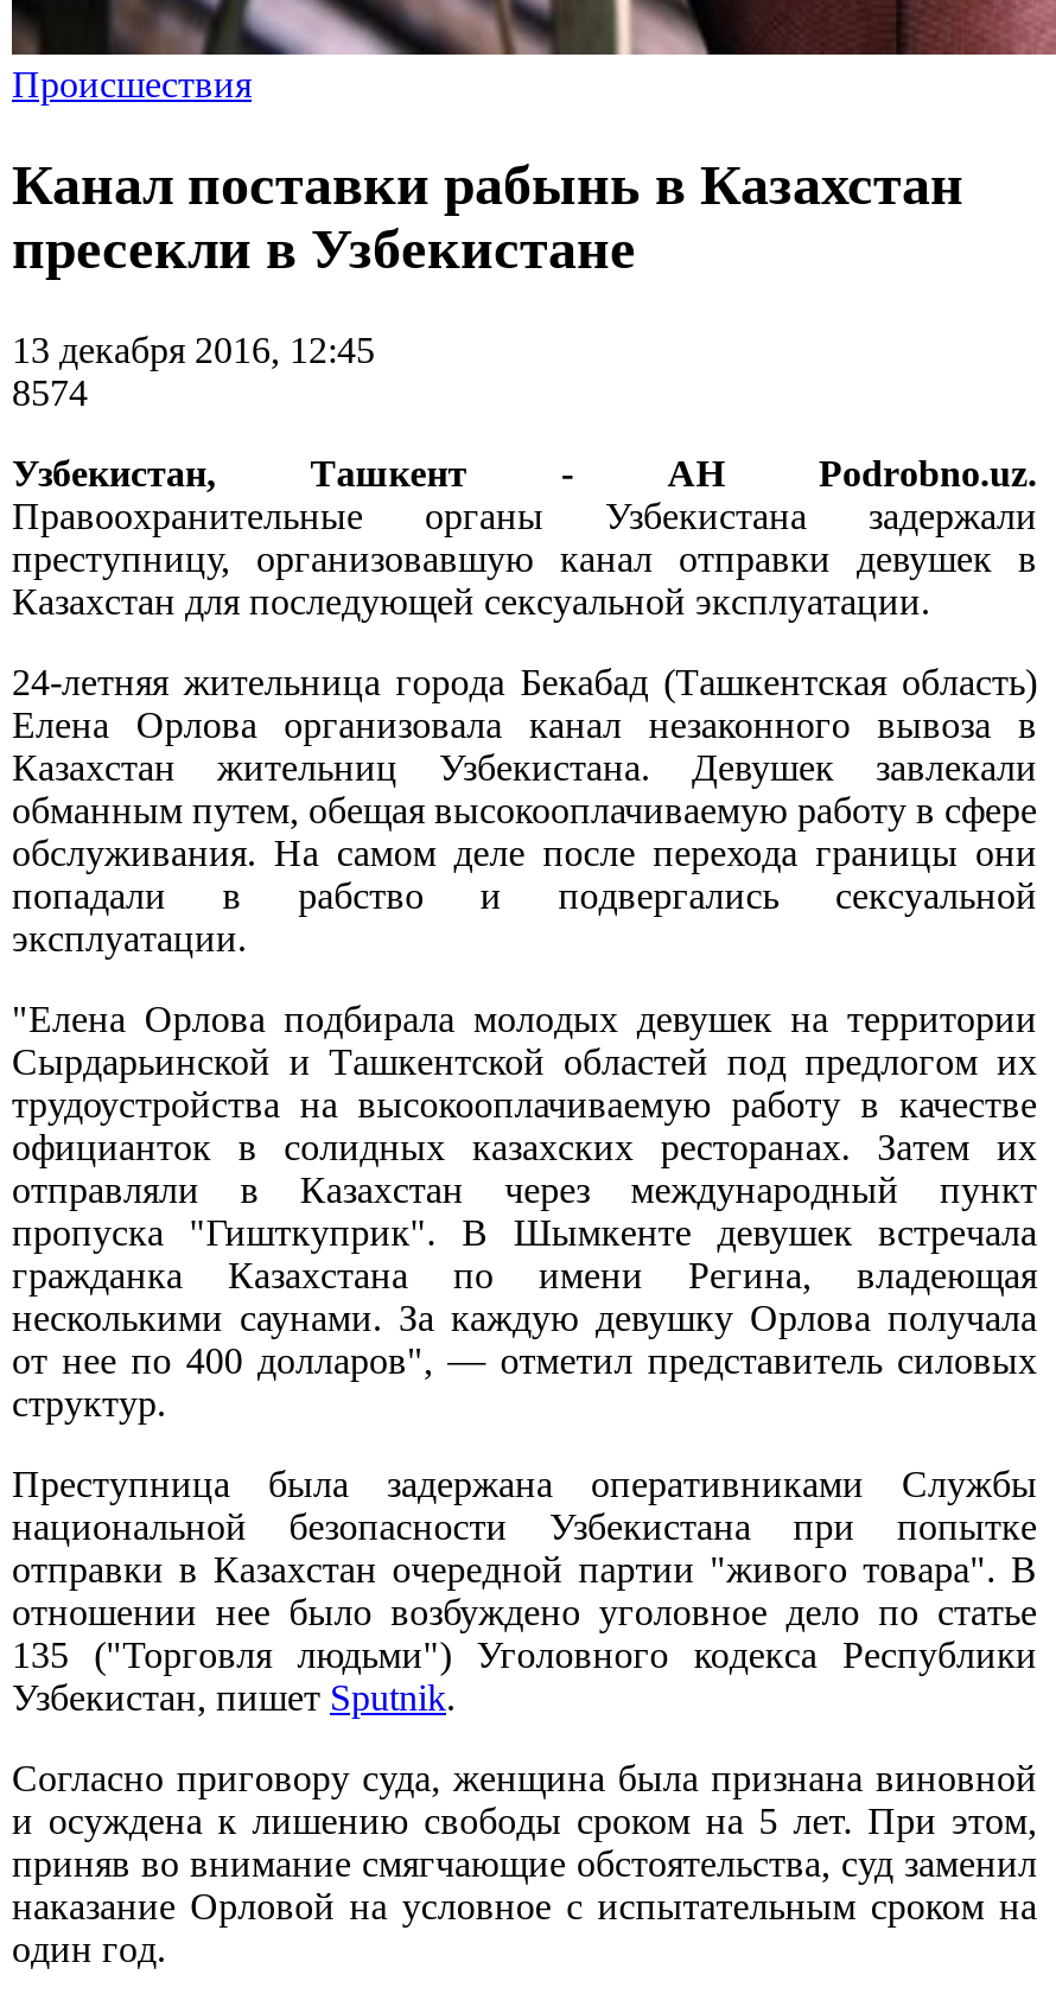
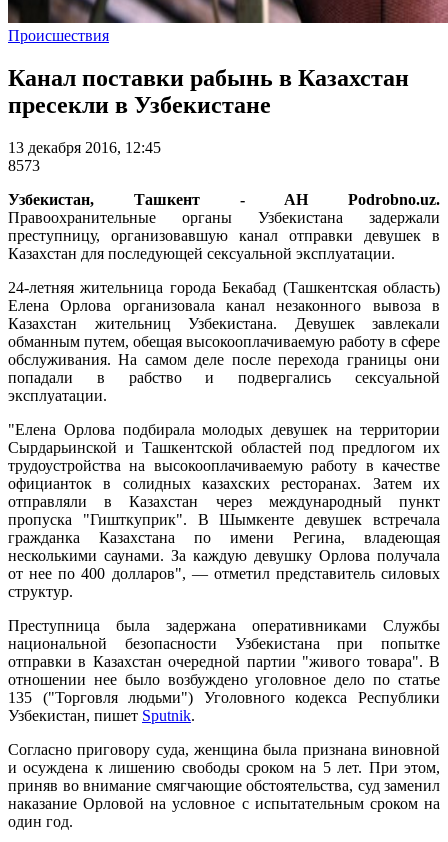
[12,372,88,412] 8574 -> [8,157,40,174] 8573

